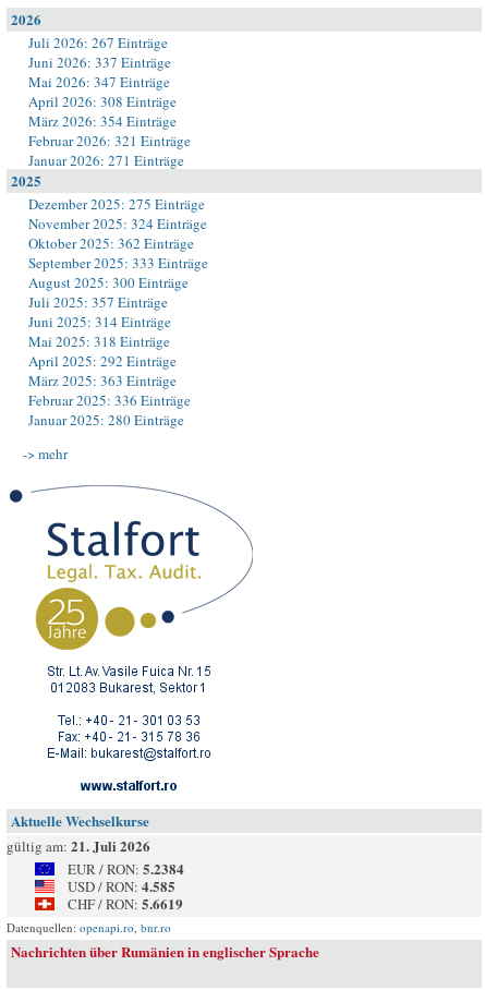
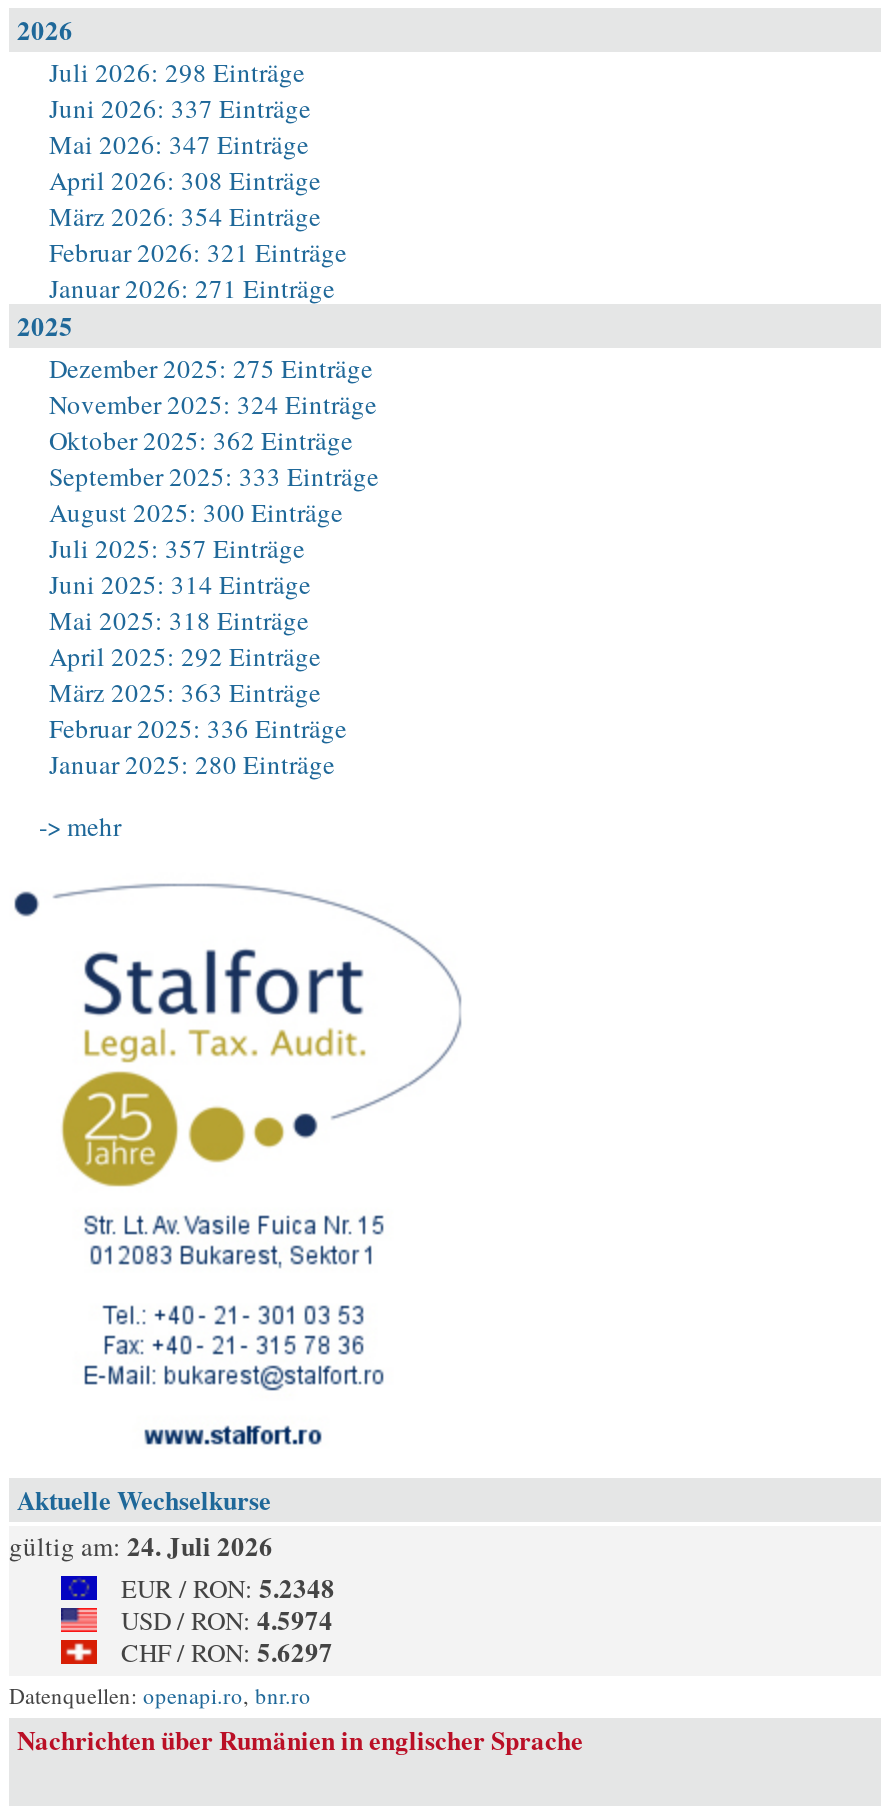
[28,33,168,52] Juli 2026: 267 Einträge -> [49,54,305,90] Juli 2026: 298 Einträge
[7,835,150,856] gültig am: 21. Juli 2026 -> [9,1526,273,1564] gültig am: 24. Juli 2026
[68,858,184,879] EUR / RON: 5.2384 -> [121,1568,335,1606] EUR / RON: 5.2348
[68,876,175,896] USD / RON: 4.585 -> [121,1600,333,1638] USD / RON: 4.5974
[68,893,183,914] CHF / RON: 5.6619 -> [121,1632,333,1670] CHF / RON: 5.6297

